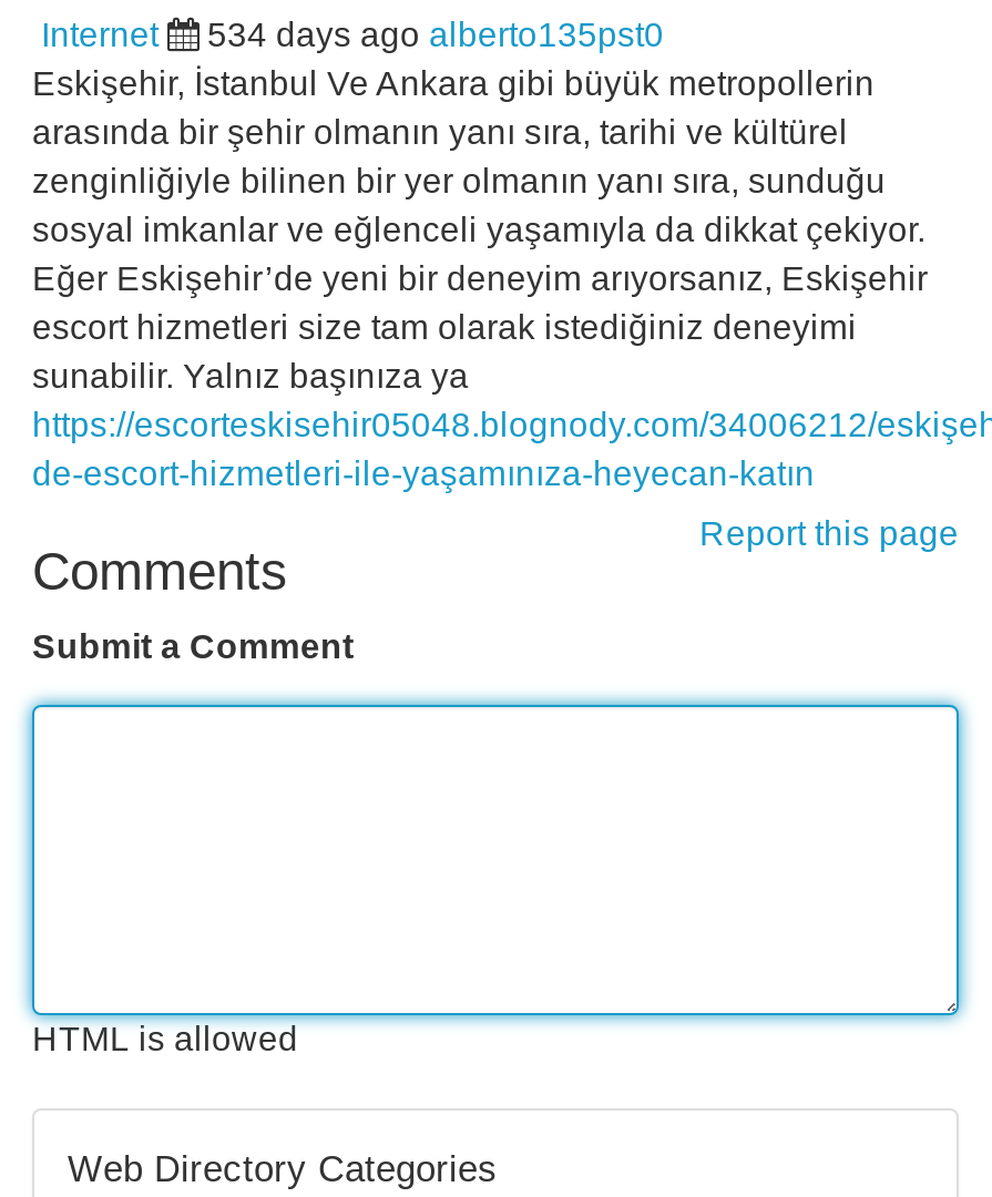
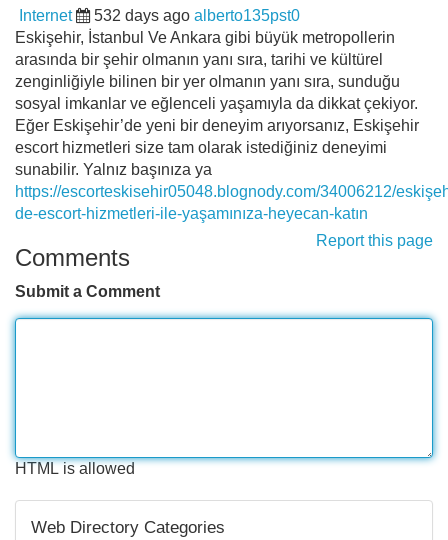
[207,16,664,53] 534 days ago alberto135pst0 -> [94,7,300,24] 532 days ago alberto135pst0

